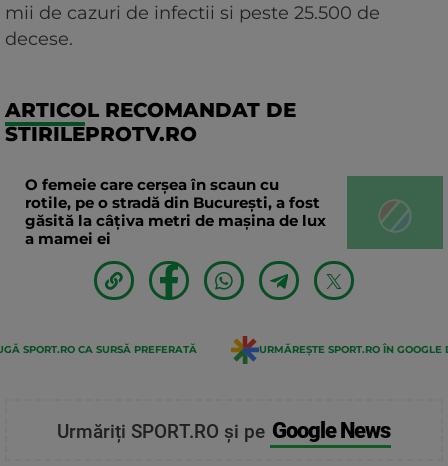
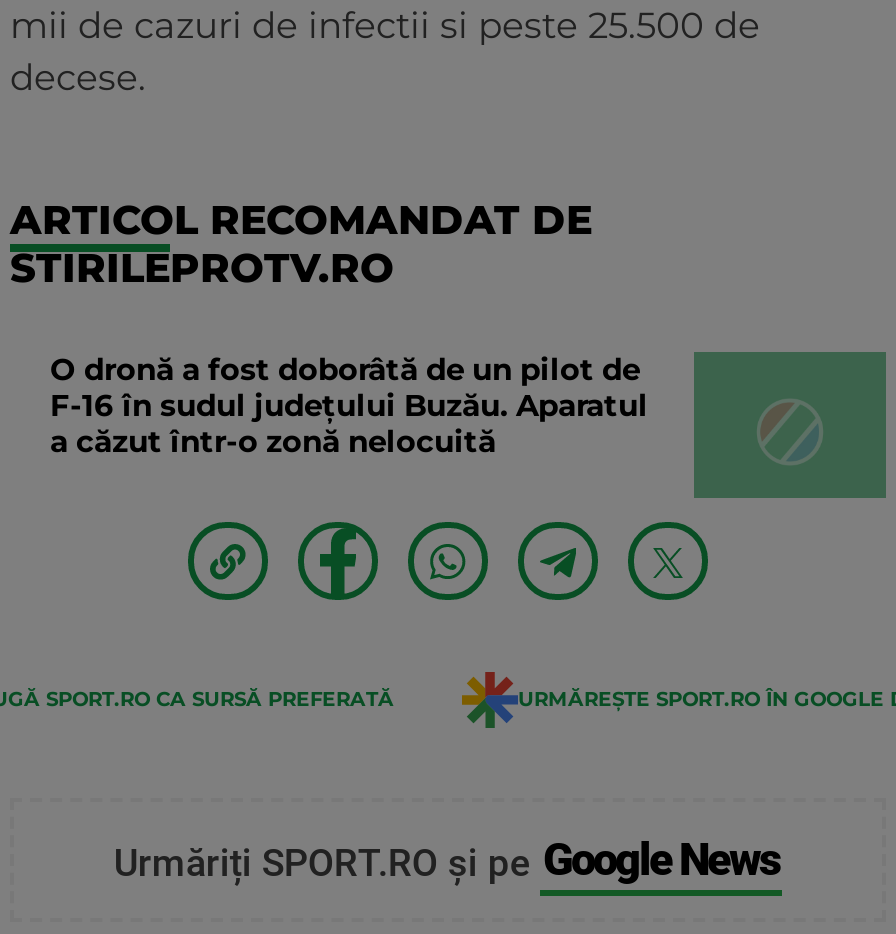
[25,175,326,248] O femeie care cerșea în scaun cu | rotile, pe o stradă din București, a fost | găsită la câțiva metri de mașina de lux | a mamei ei -> [50,351,648,461] O dronă a fost doborâtă de un pilot de | F-16 în sudul județului Buzău. Aparatul | a căzut într-o zonă nelocuită

